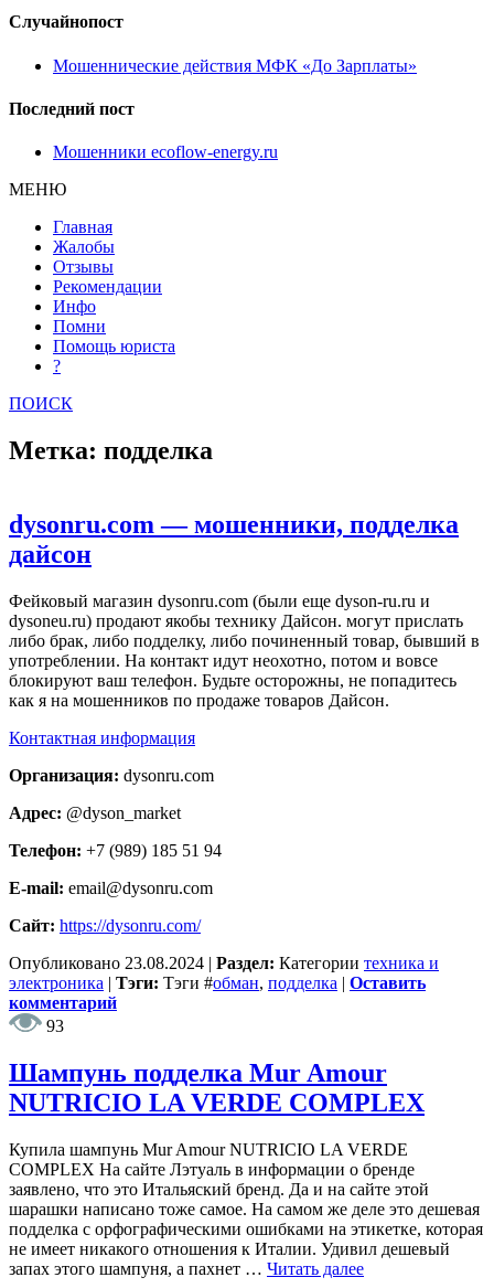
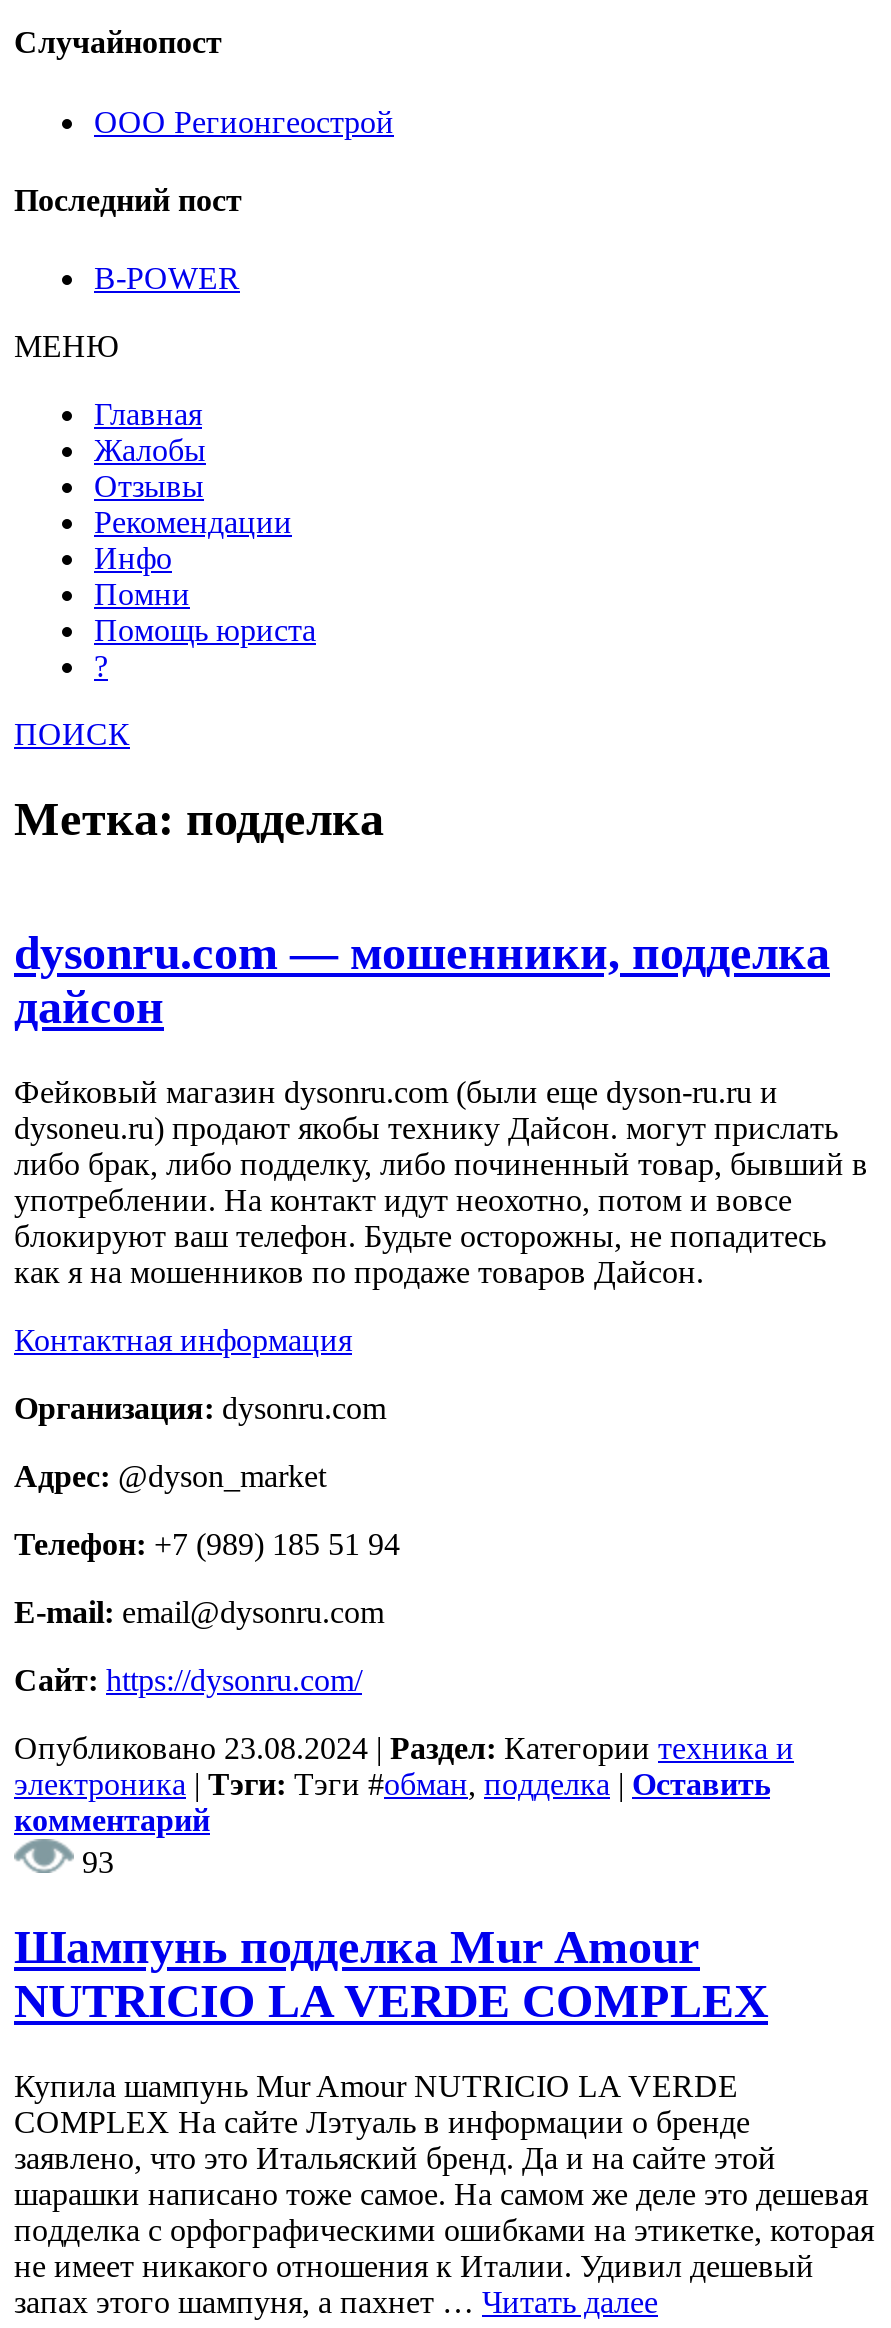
[53,56,417,74] Мошеннические действия МФК «До Зарплаты» -> [94,104,394,138] ООО Регионгеострой
[53,142,278,161] Мошенники ecoflow-energy.ru -> [94,261,240,295] B-POWER

